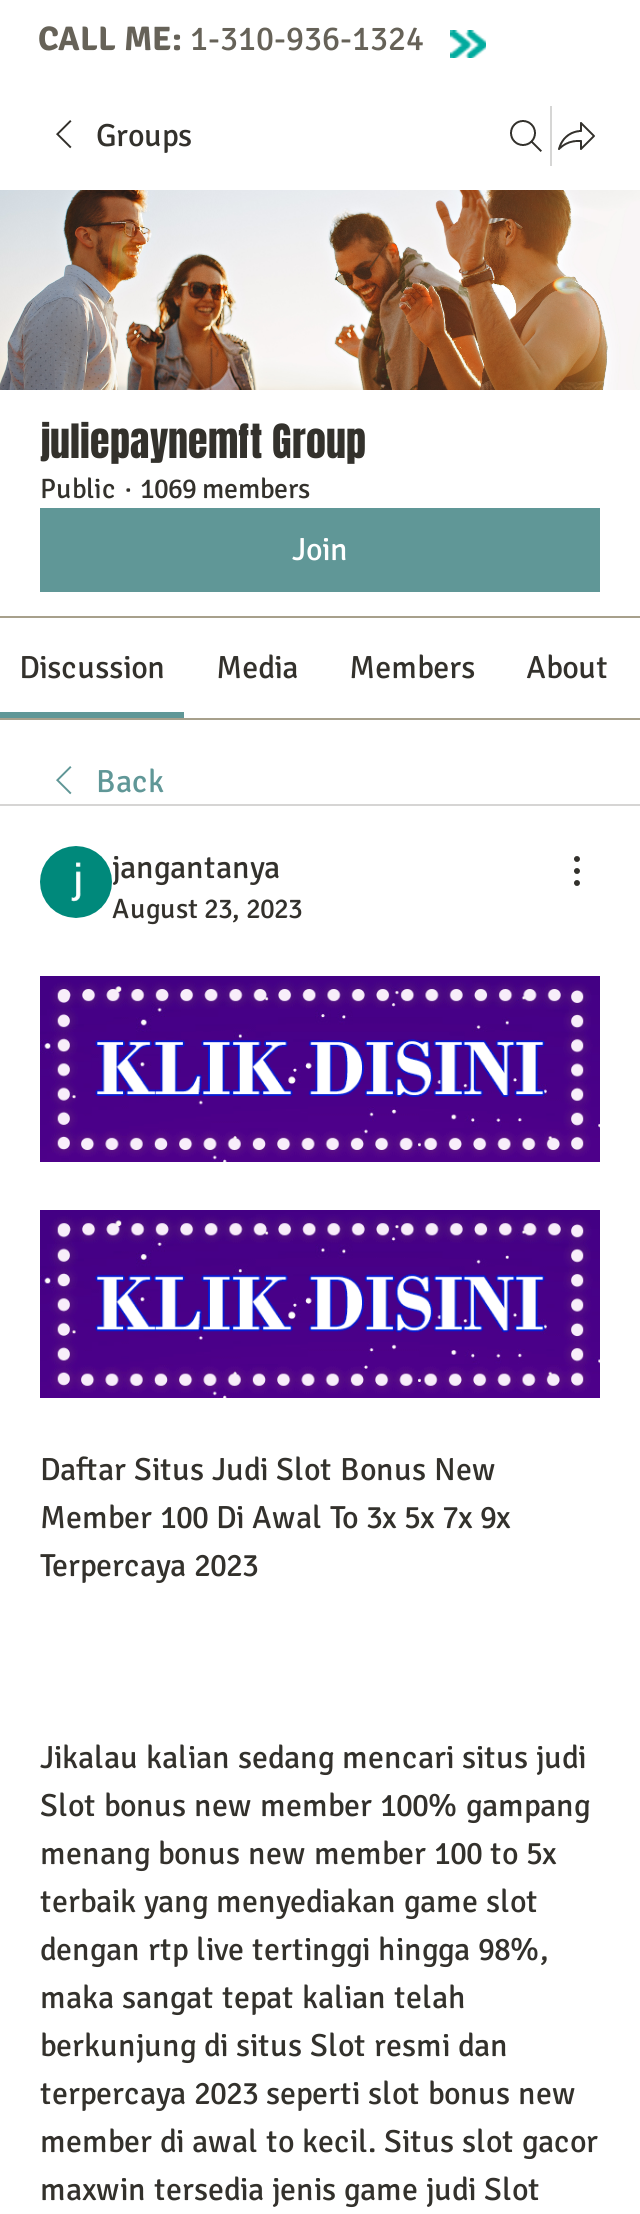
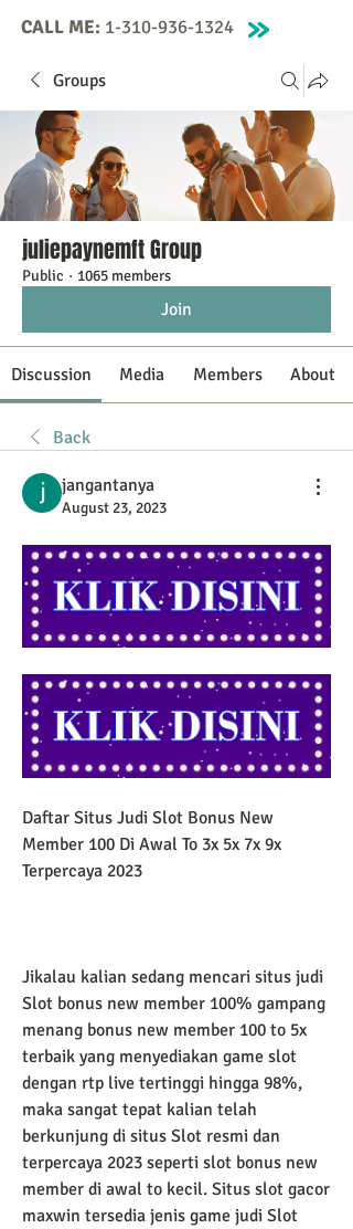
[40,472,310,506] Public · 1069 members -> [22,266,171,285] Public · 1065 members

